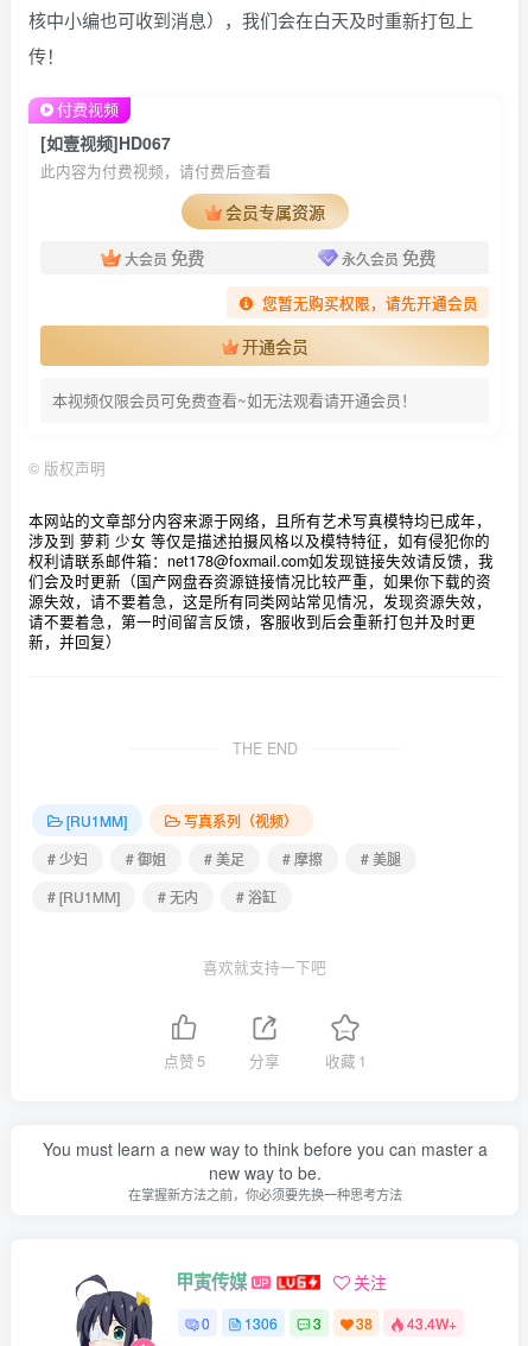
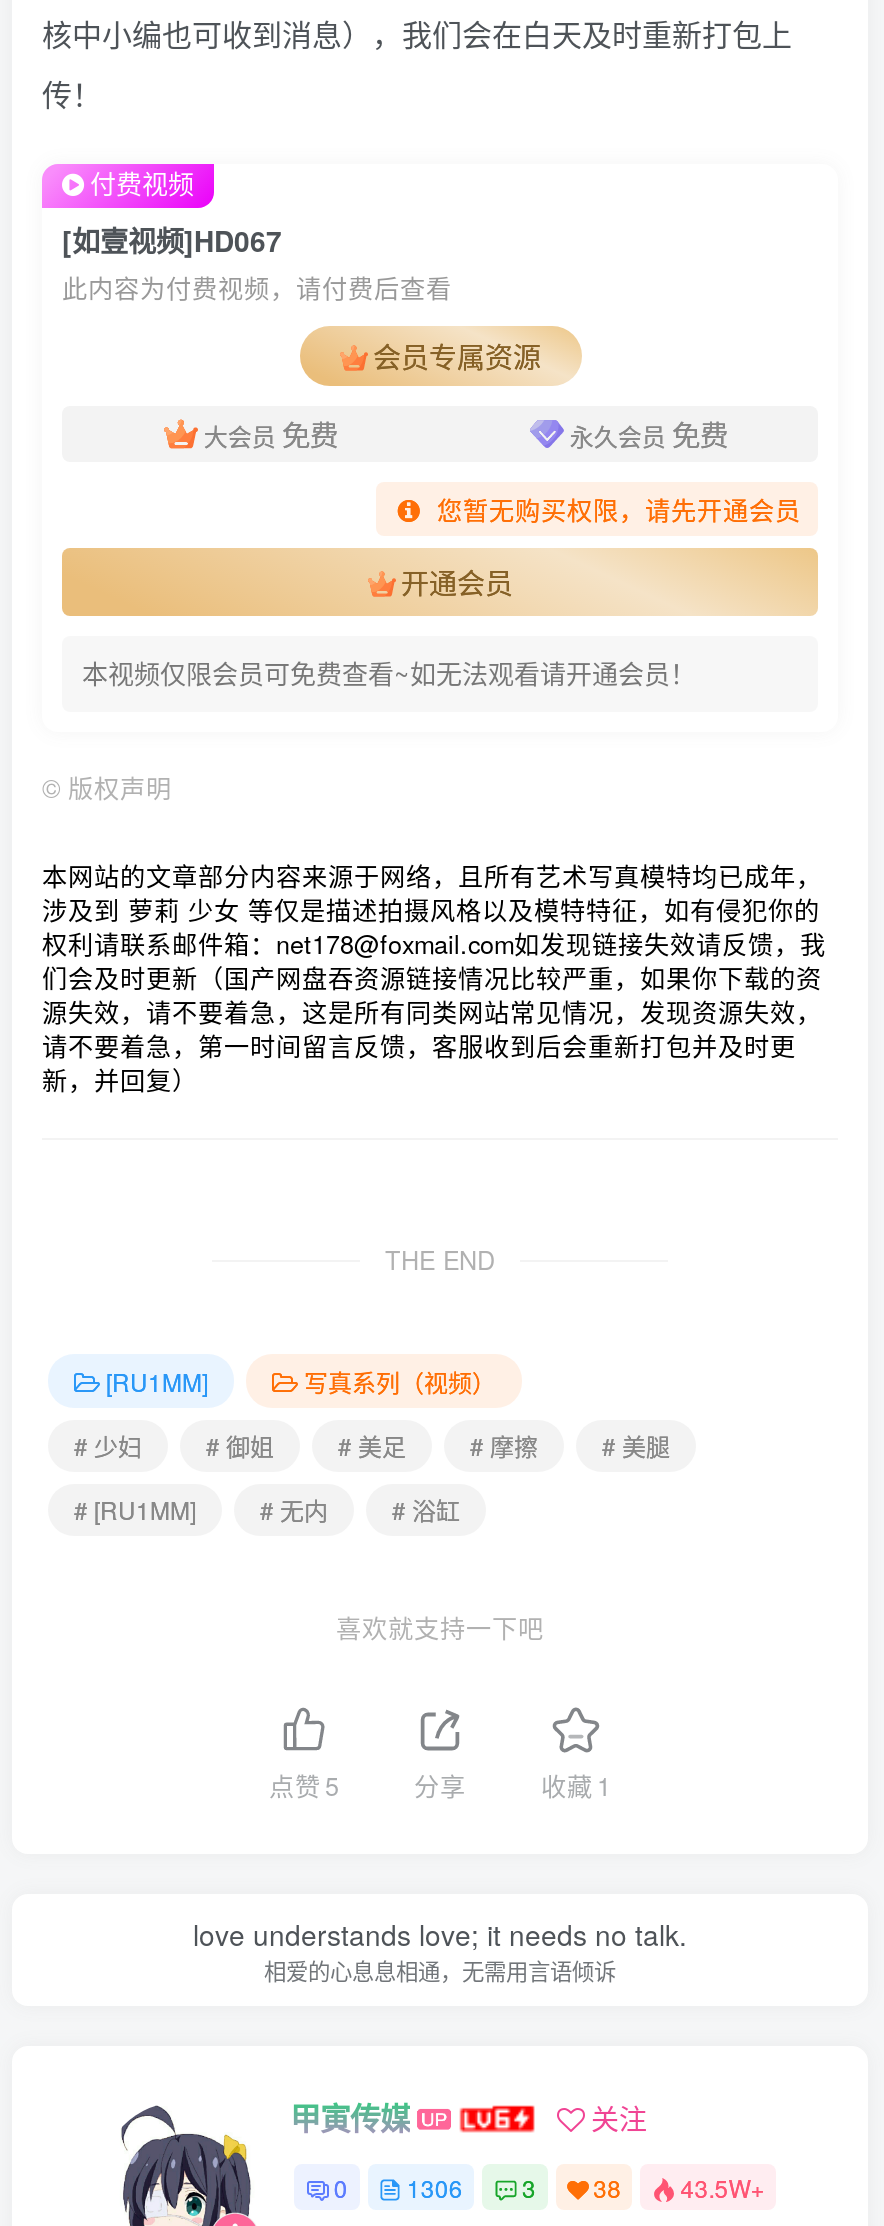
[42,1137,487,1204] You must learn a new way to think before you can master a | new way to be. | 在掌握新方法之前，你必须要先换一种思考方法 -> [193,1915,687,1987] love understands love; it needs no talk. | 相爱的心息息相通，无需用言语倾诉
[201,1313,457,1333] 0 1306 3 38 43.4W+ -> [334,2170,764,2204] 0 1306 3 38 43.5W+

